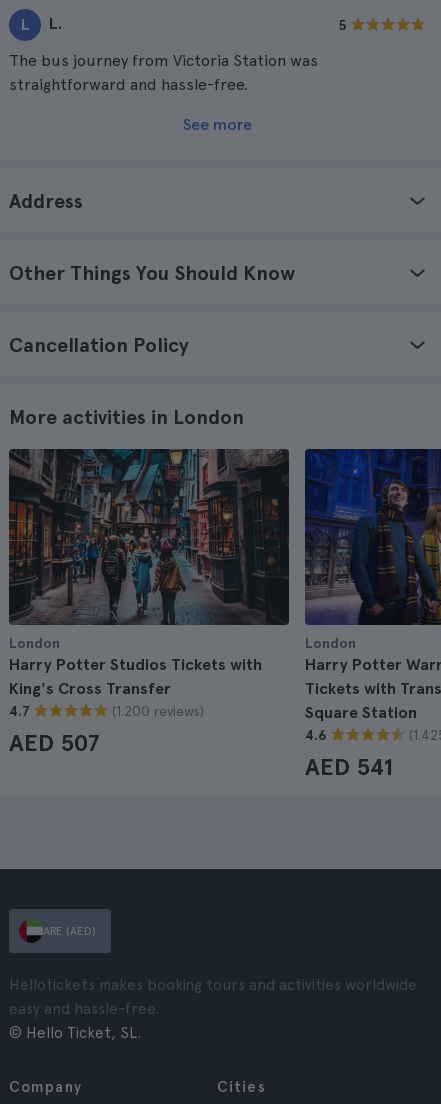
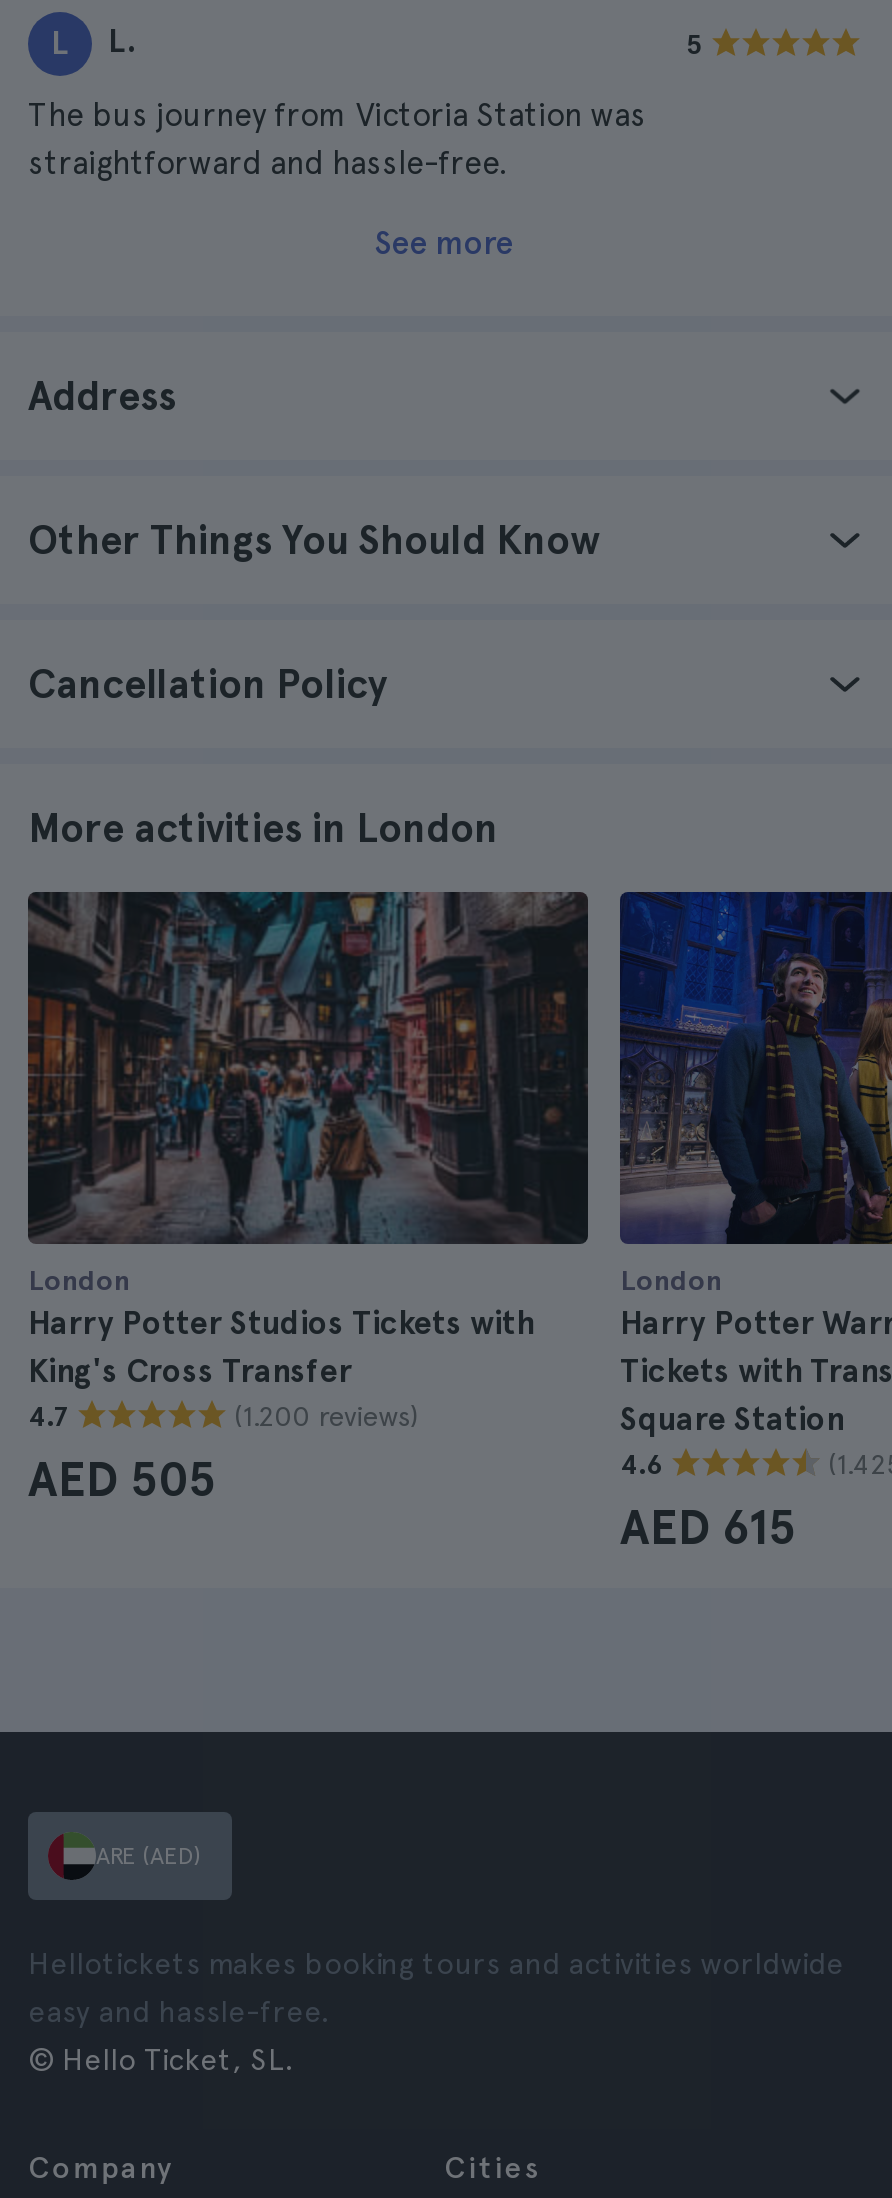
[9,728,100,757] AED 507 -> [28,1450,216,1508] AED 505
[305,752,393,781] AED 541 -> [620,1498,796,1556] AED 615

